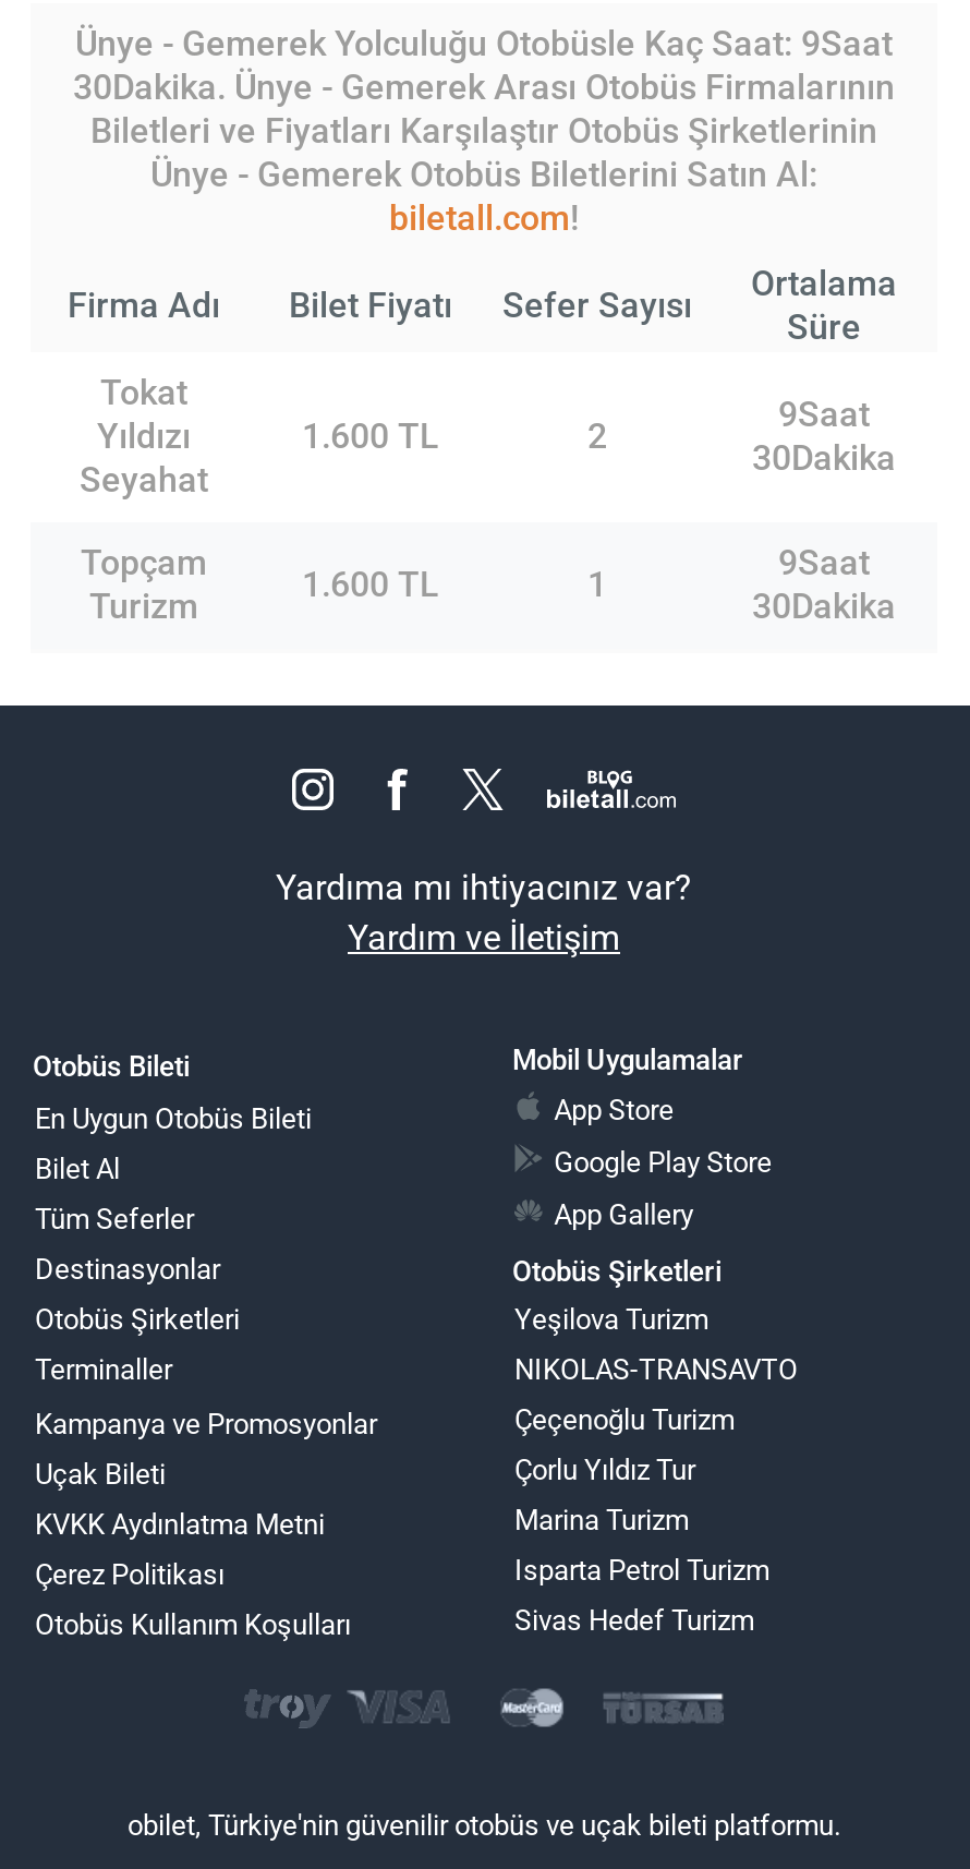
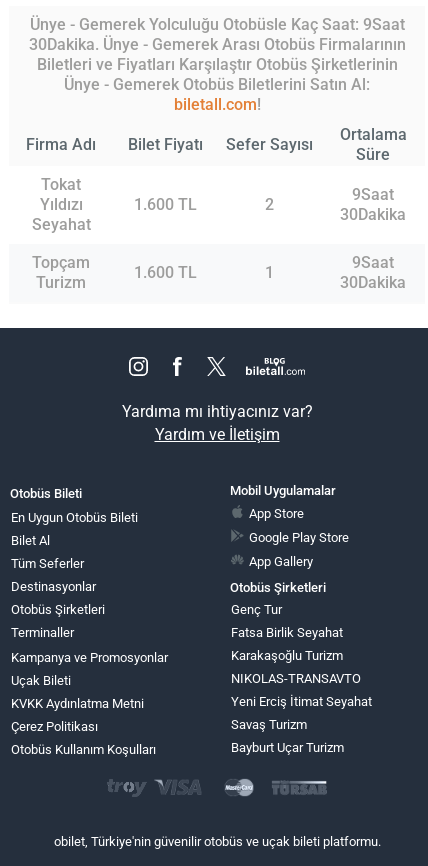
[514,1303,708,1336] Yeşilova Turizm -> [231,602,343,663] Genç Tur | Fatsa Birlik Seyahat | Karakaşoğlu Turizm
moved [514,1353,798,1386] -> [231,671,361,686]: NIKOLAS-TRANSAVTO
[514,1403,769,1637] Çeçenoğlu Turizm | Çorlu Yıldız Tur | Marina Turizm | Isparta Petrol Turizm | Sivas Hedef Turizm -> [231,694,372,755] Yeni Erciş İtimat Seyahat | Savaş Turizm | Bayburt Uçar Turizm

